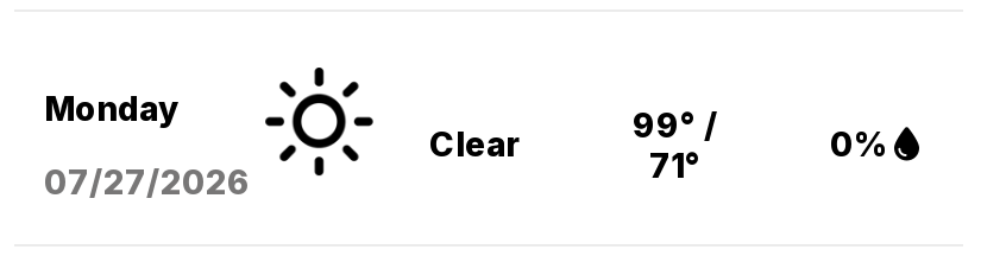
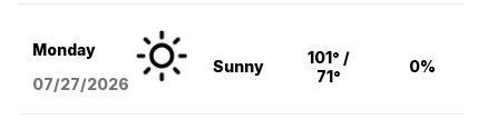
[429,105,718,165] Clear | 99° / -> [213,48,350,76] Sunny | 101° /

